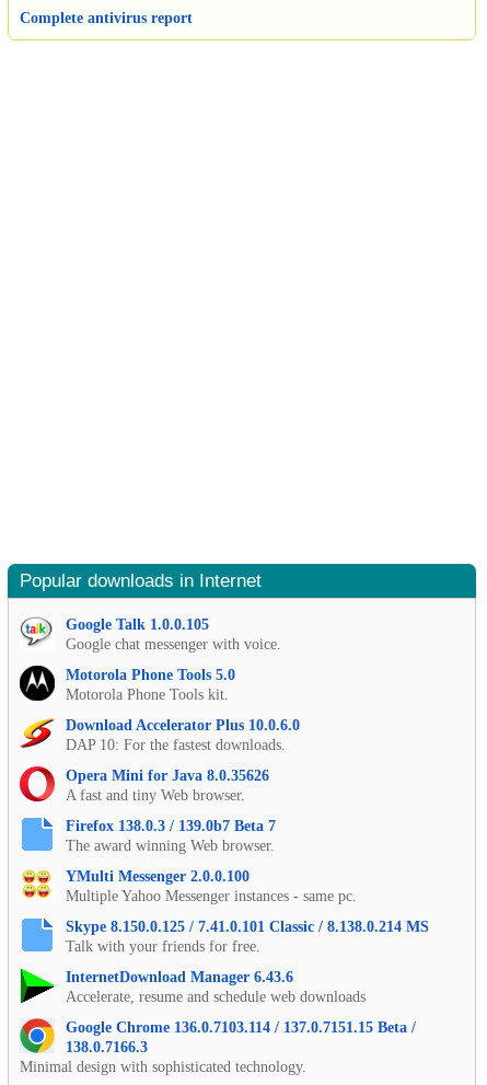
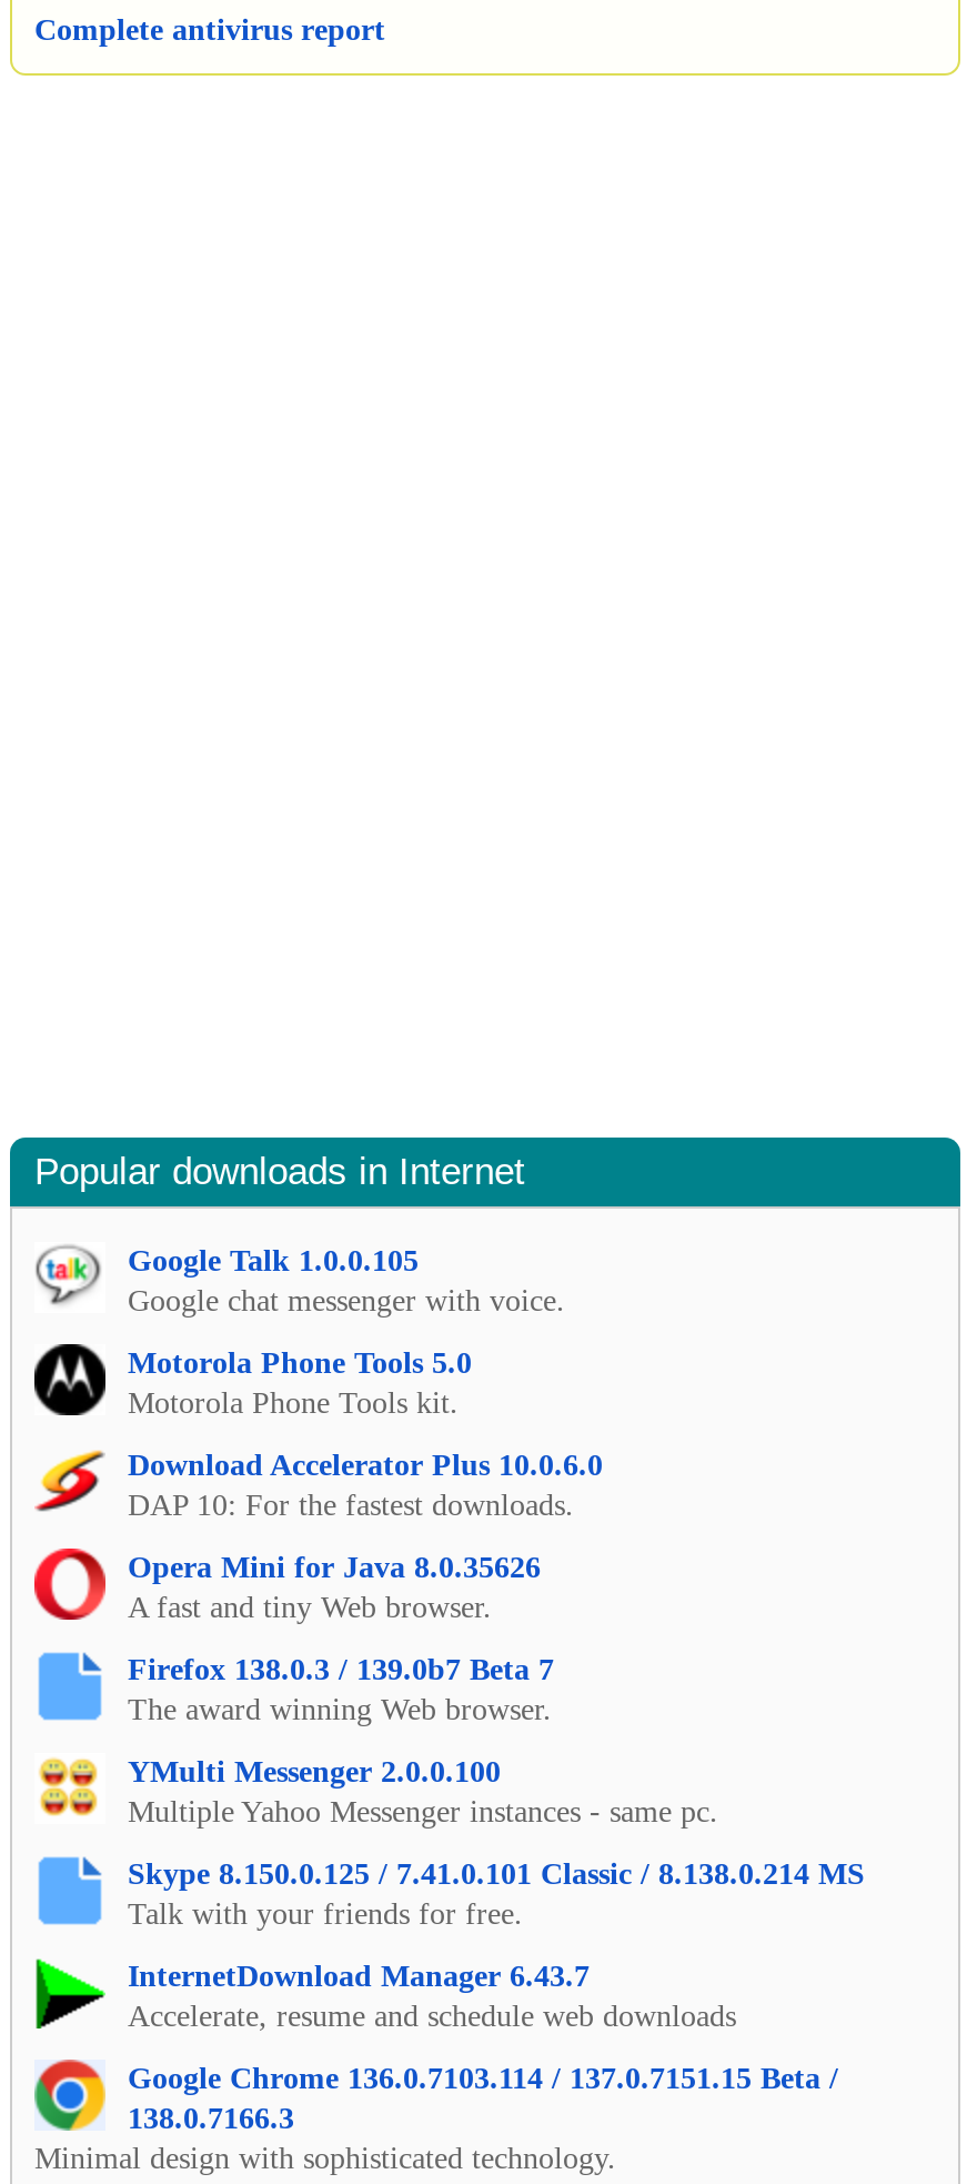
[66,968,293,985] InternetDownload Manager 6.43.6 -> [128,1958,590,1992] InternetDownload Manager 6.43.7

